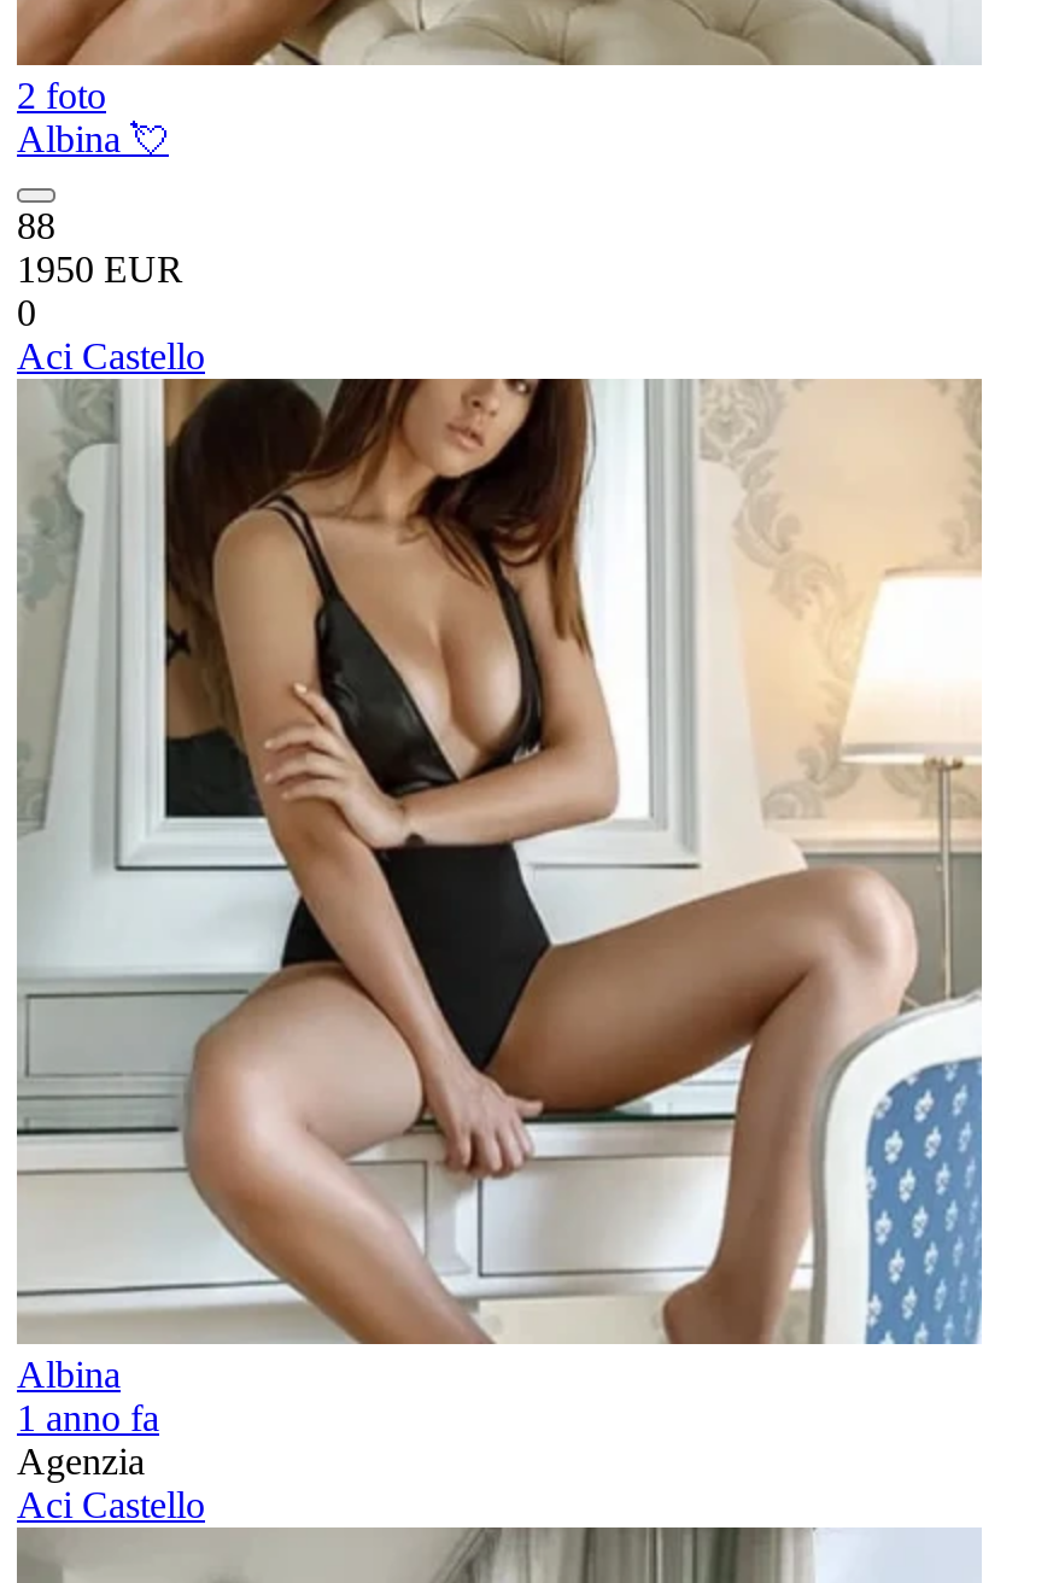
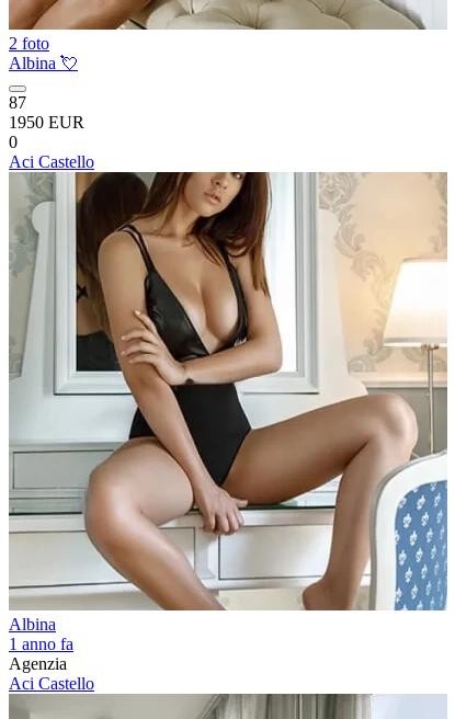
[17,205,55,246] 88 -> [9,93,26,112] 87

